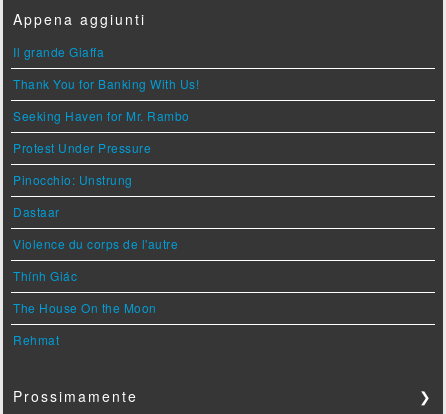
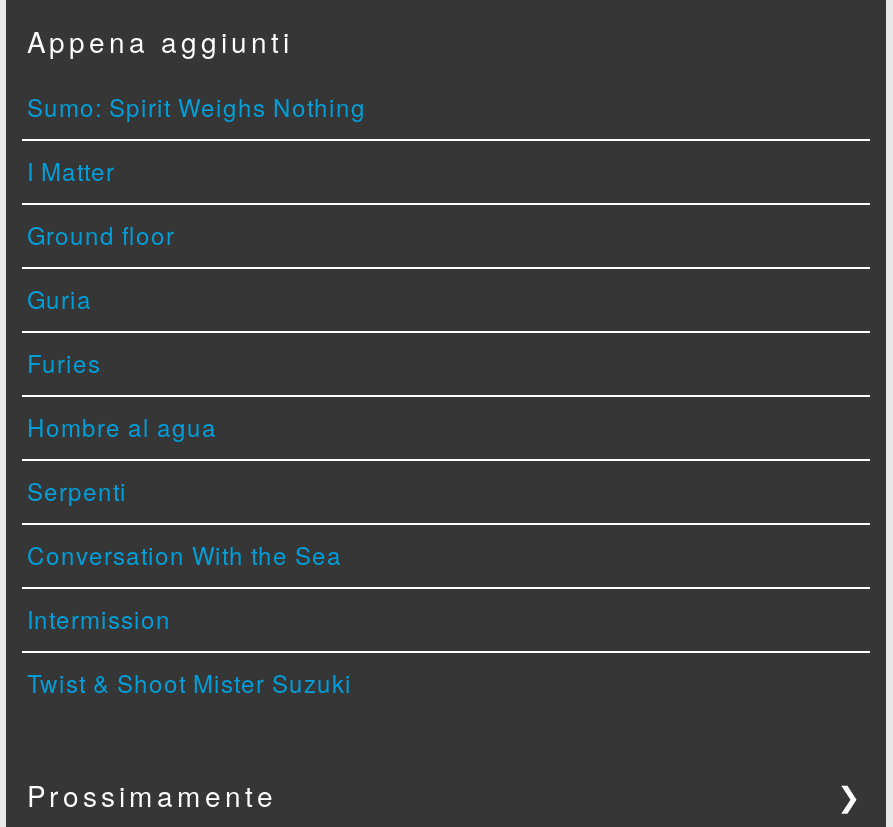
[13,43,104,60] Il grande Giaffa -> [27,90,366,124] Sumo: Spirit Weighs Nothing
[13,75,199,92] Thank You for Banking With Us! -> [27,154,115,188] I Matter
[13,107,190,124] Seeking Haven for Mr. Rambo -> [27,218,175,252] Ground floor
[13,139,151,156] Protest Under Pressure -> [27,282,92,316] Guria
[13,171,133,188] Pinocchio: Unstrung -> [27,346,101,380] Furies
[13,203,60,220] Dastaar -> [27,410,217,444] Hombre al agua
[13,235,178,252] Violence du corps de l'autre -> [27,474,127,508] Serpenti
[13,267,77,284] Thính Giác -> [27,538,342,572] Conversation With the Sea
[13,299,157,316] The House On the Moon -> [27,602,171,636] Intermission
[13,331,59,348] Rehmat -> [27,666,352,700] Twist & Shoot Mister Suzuki

